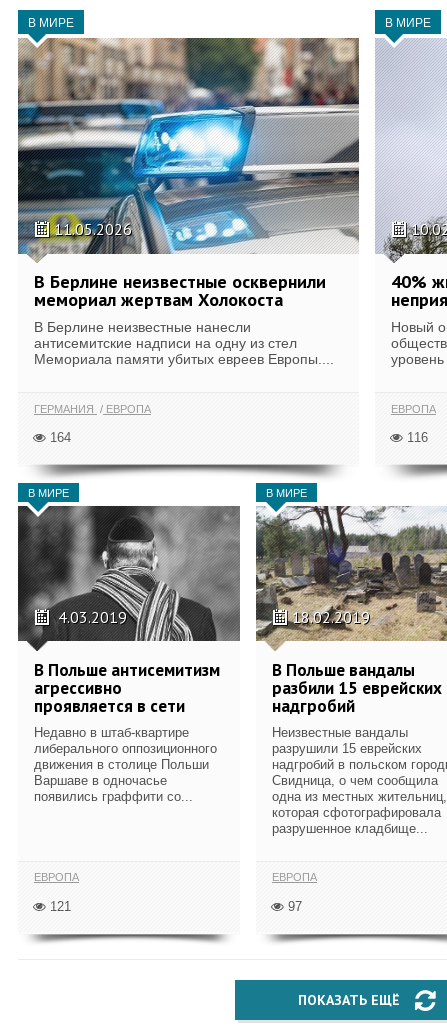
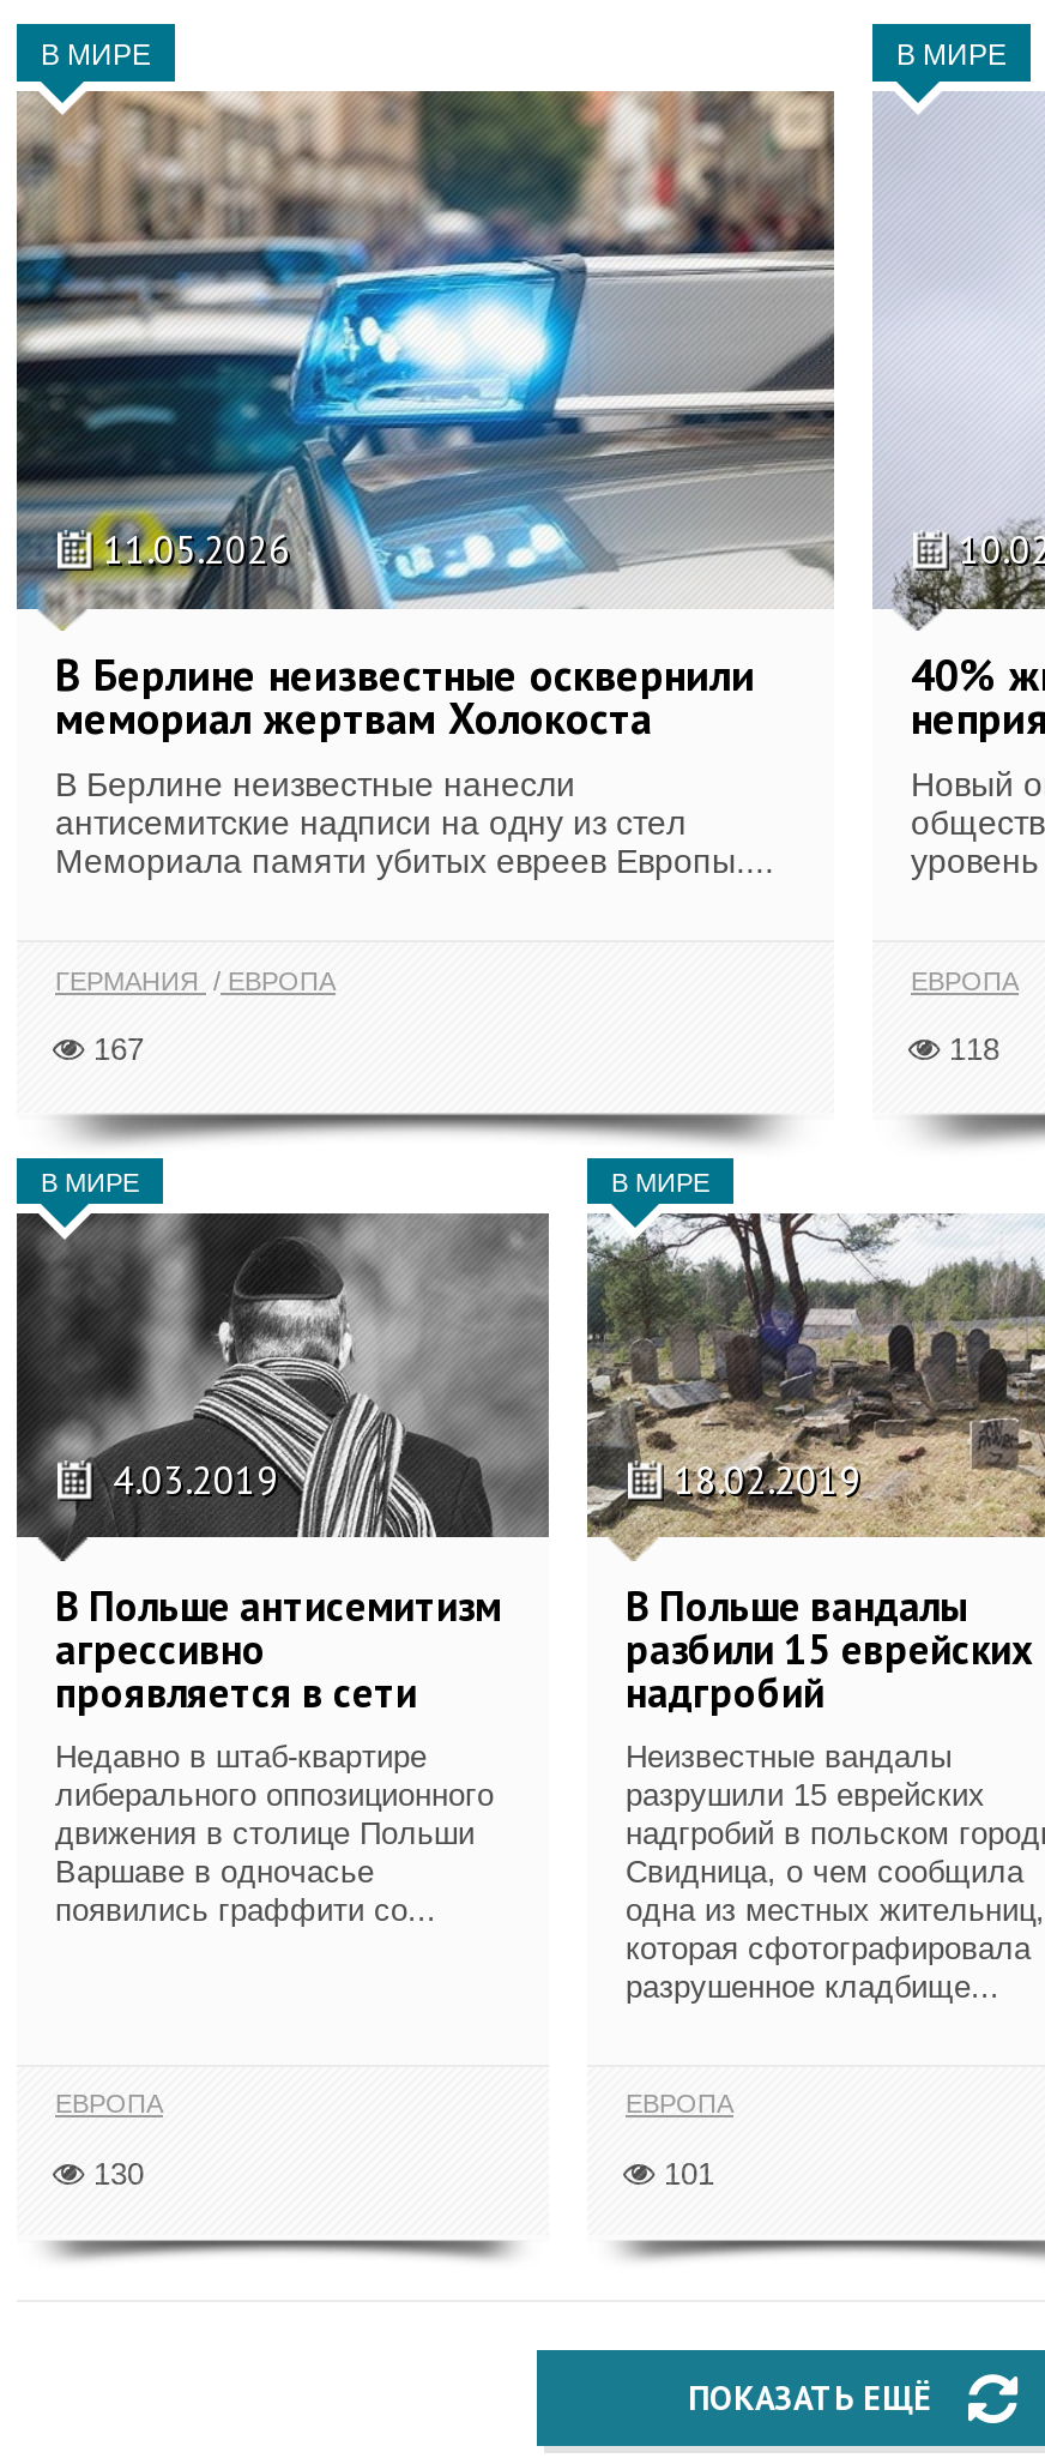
[46,430,71,445] 164 -> [84,1031,144,1067] 167
[403,430,428,445] 116 -> [940,1031,999,1067] 118
[46,898,71,913] 121 -> [84,2155,144,2191] 130
[284,898,302,913] 97 -> [654,2155,714,2191] 101

